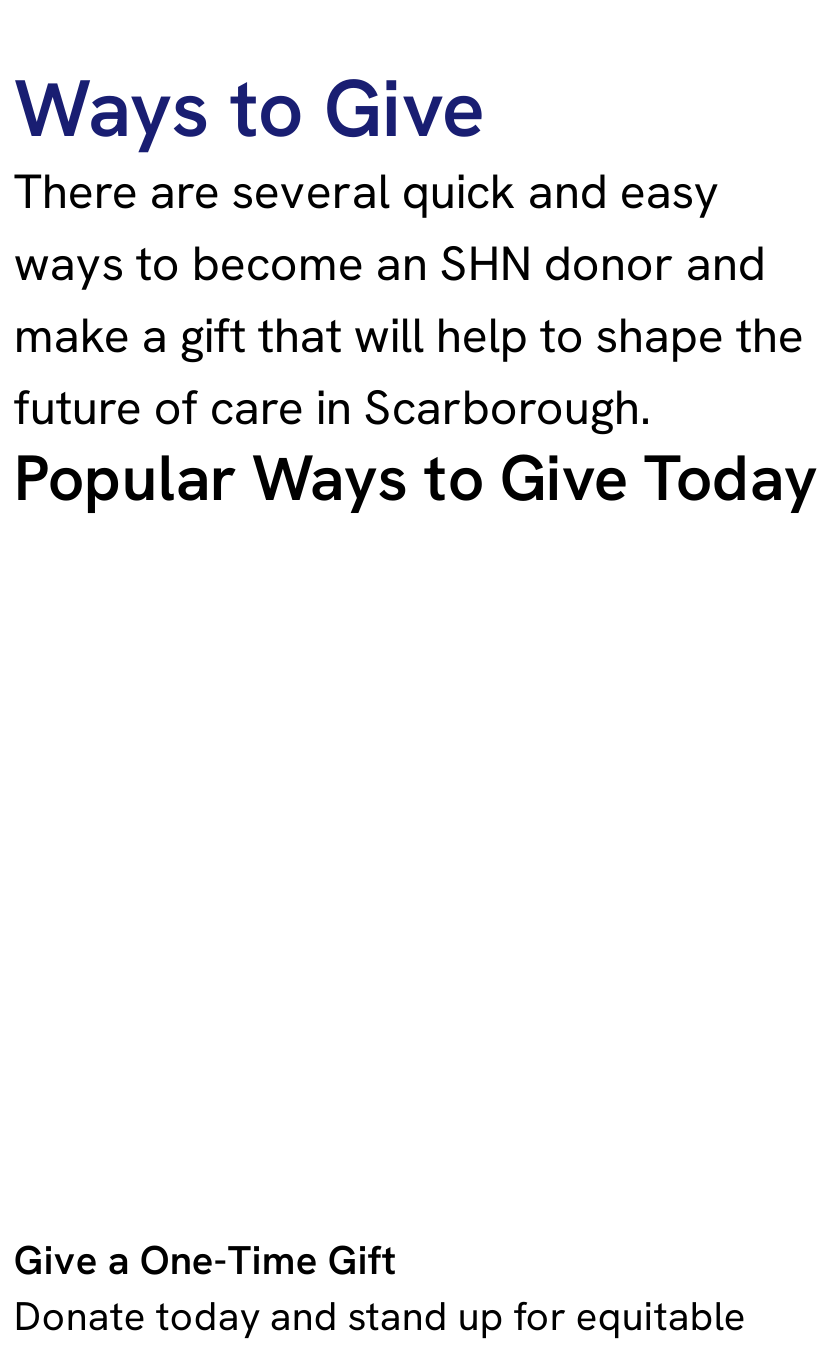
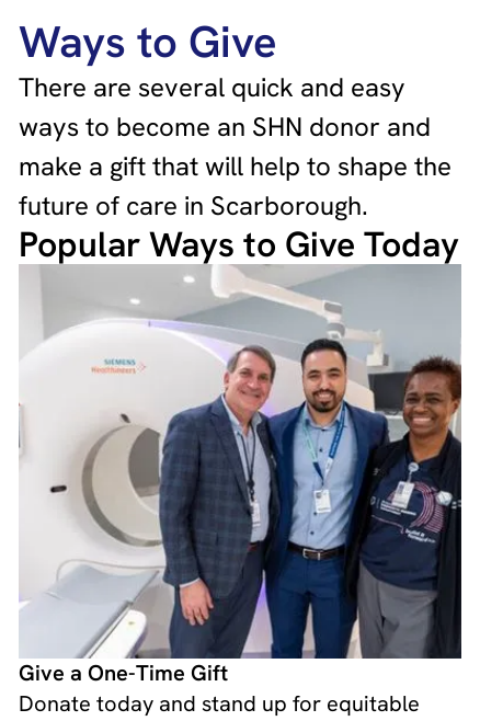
none -> [18,271,462,660] [image]

